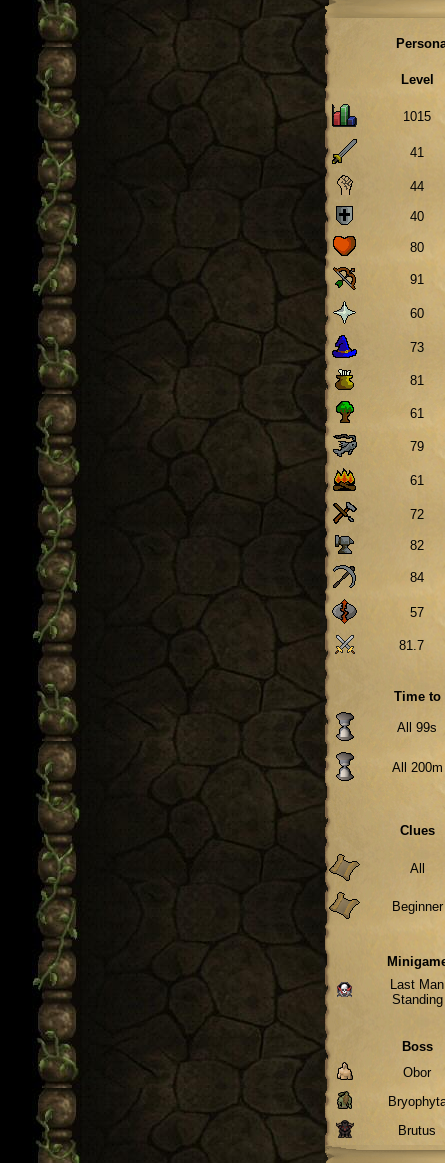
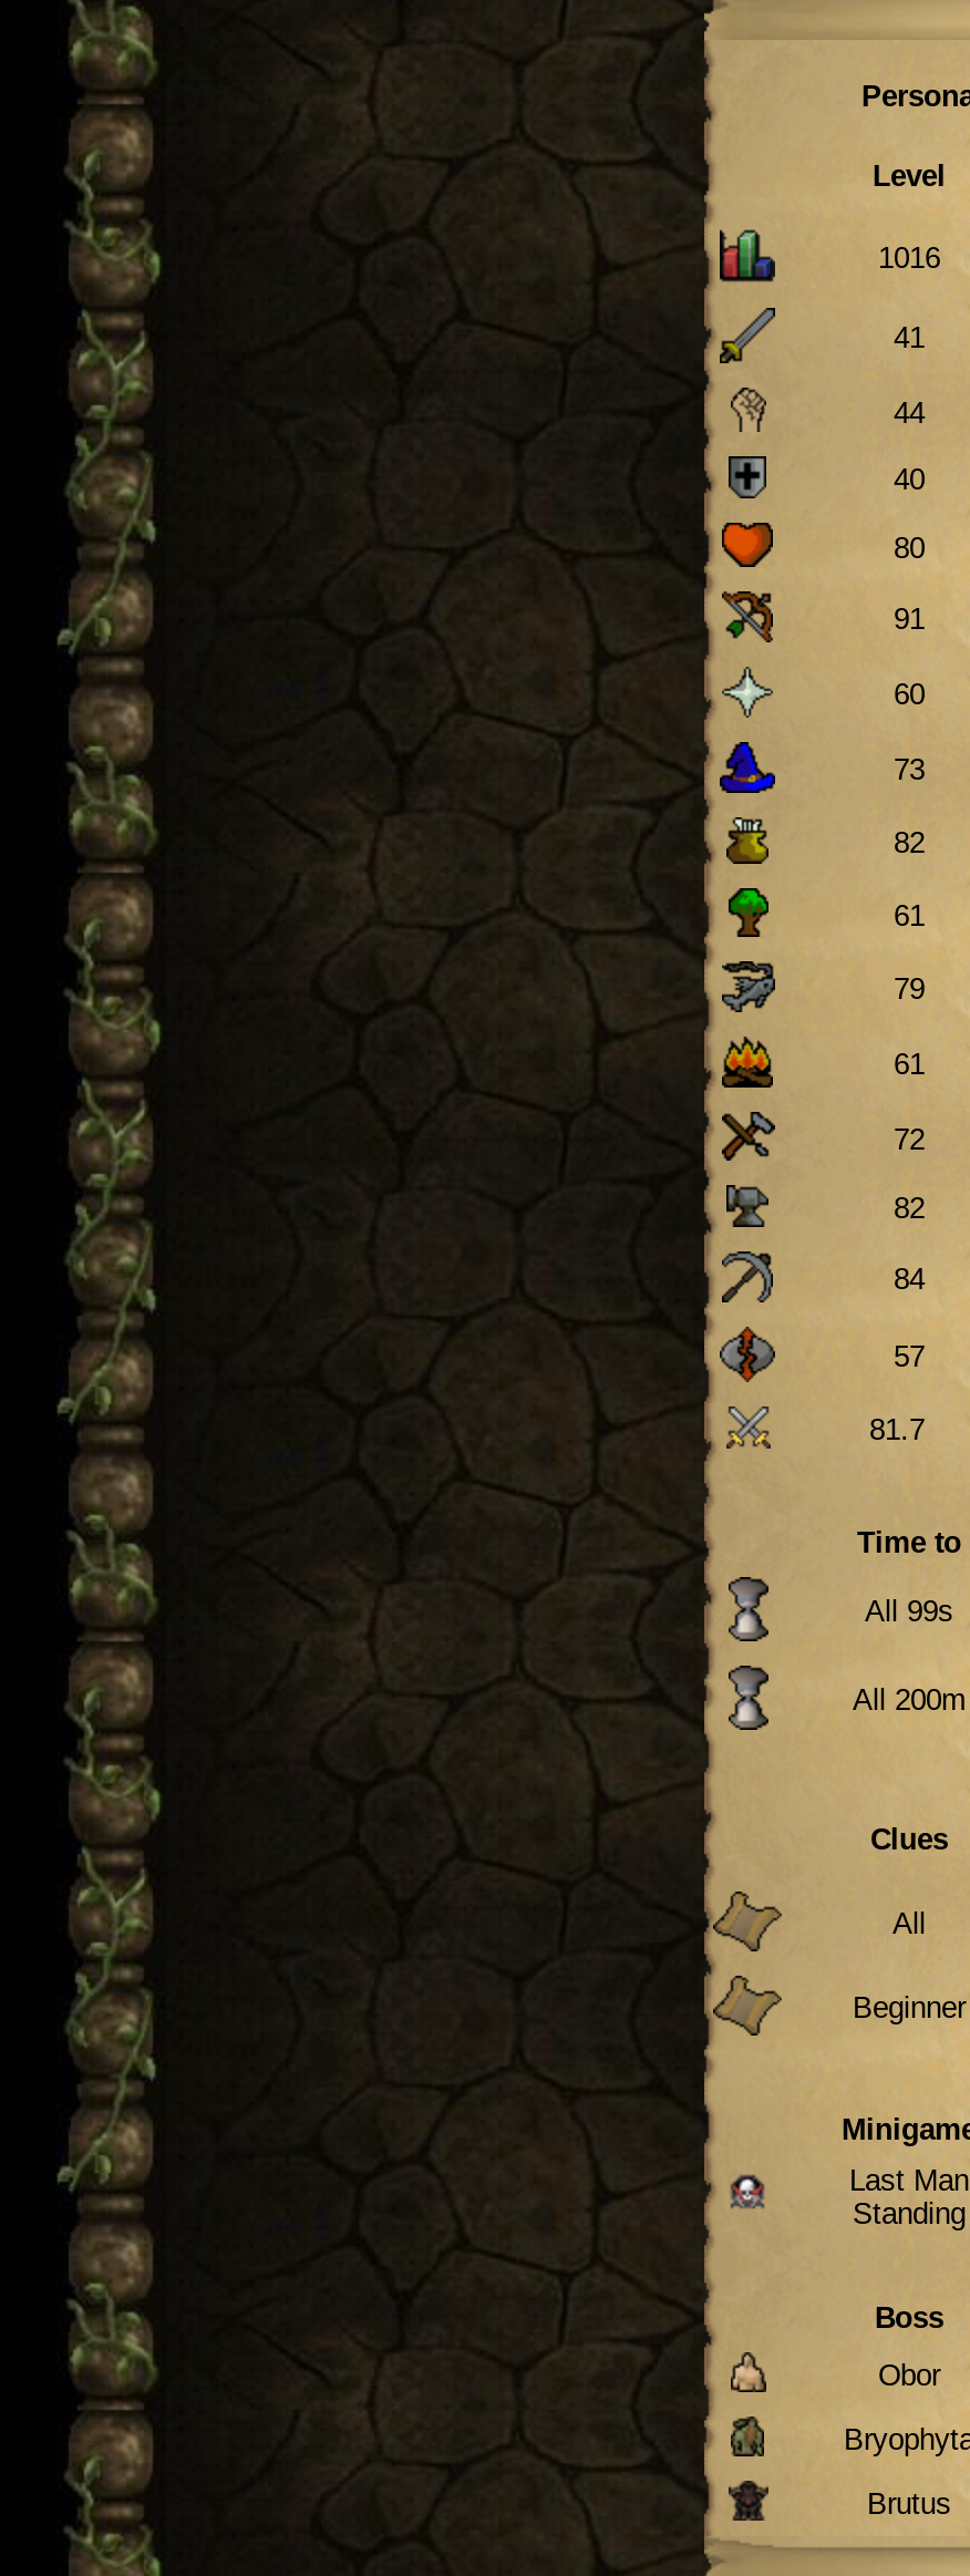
[403,109,431,124] 1015 -> [878,241,940,275] 1016
[410,373,424,388] 81 -> [894,826,925,859] 82

